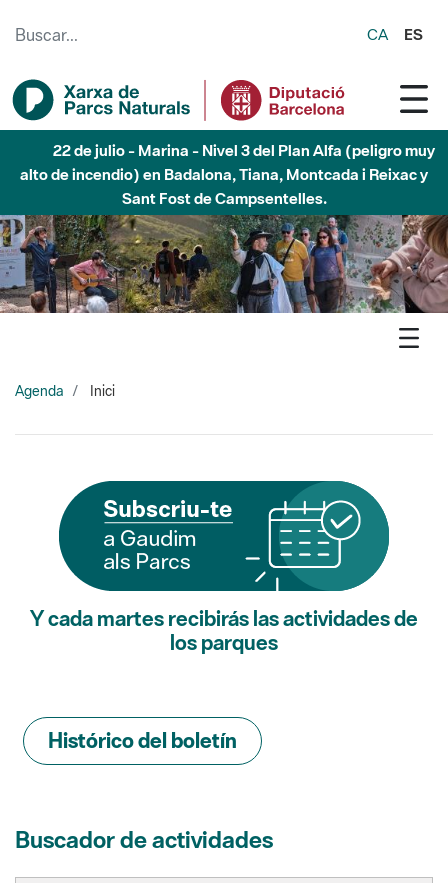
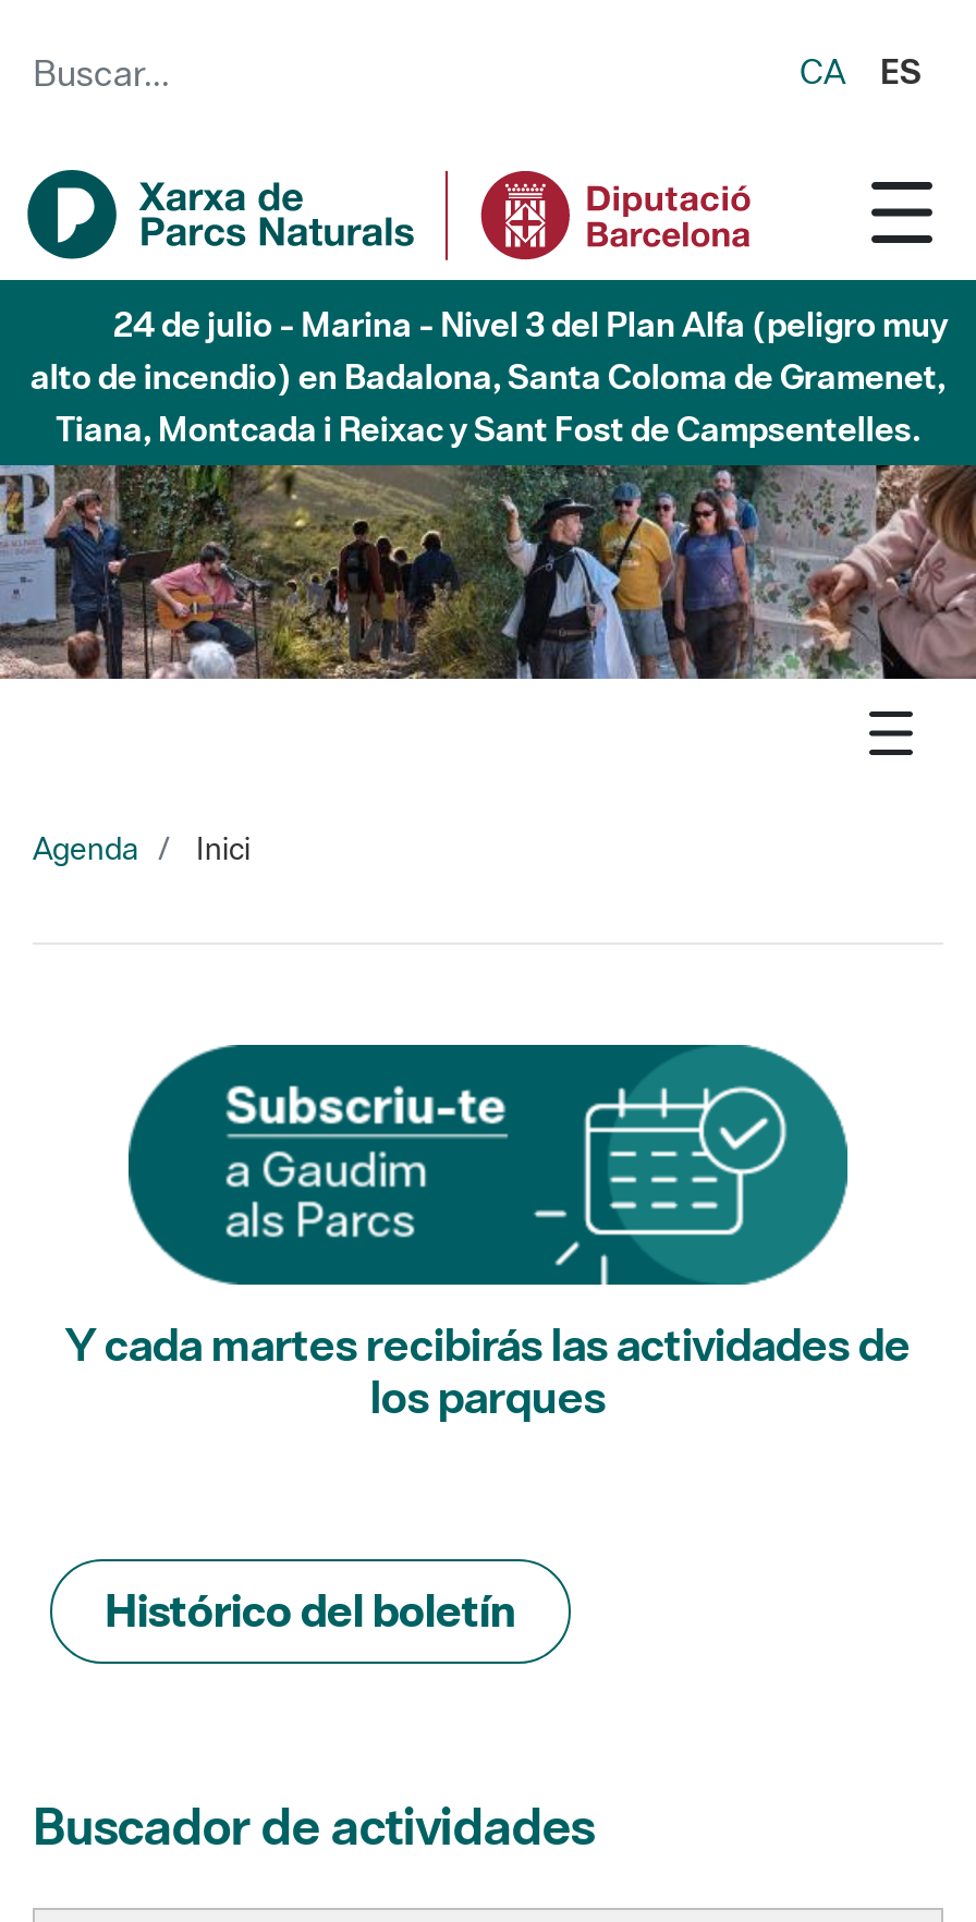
[20,140,435,208] 22 de julio - Marina - Nivel 3 del Plan Alfa (peligro muy | alto de incendio) en Badalona, Tiana, Montcada i Reixac y | Sant Fost de Campsentelles. -> [30,302,948,450] 24 de julio - Marina - Nivel 3 del Plan Alfa (peligro muy | alto de incendio) en Badalona, Santa Coloma de Gramenet, | Tiana, Montcada i Reixac y Sant Fost de Campsentelles.

